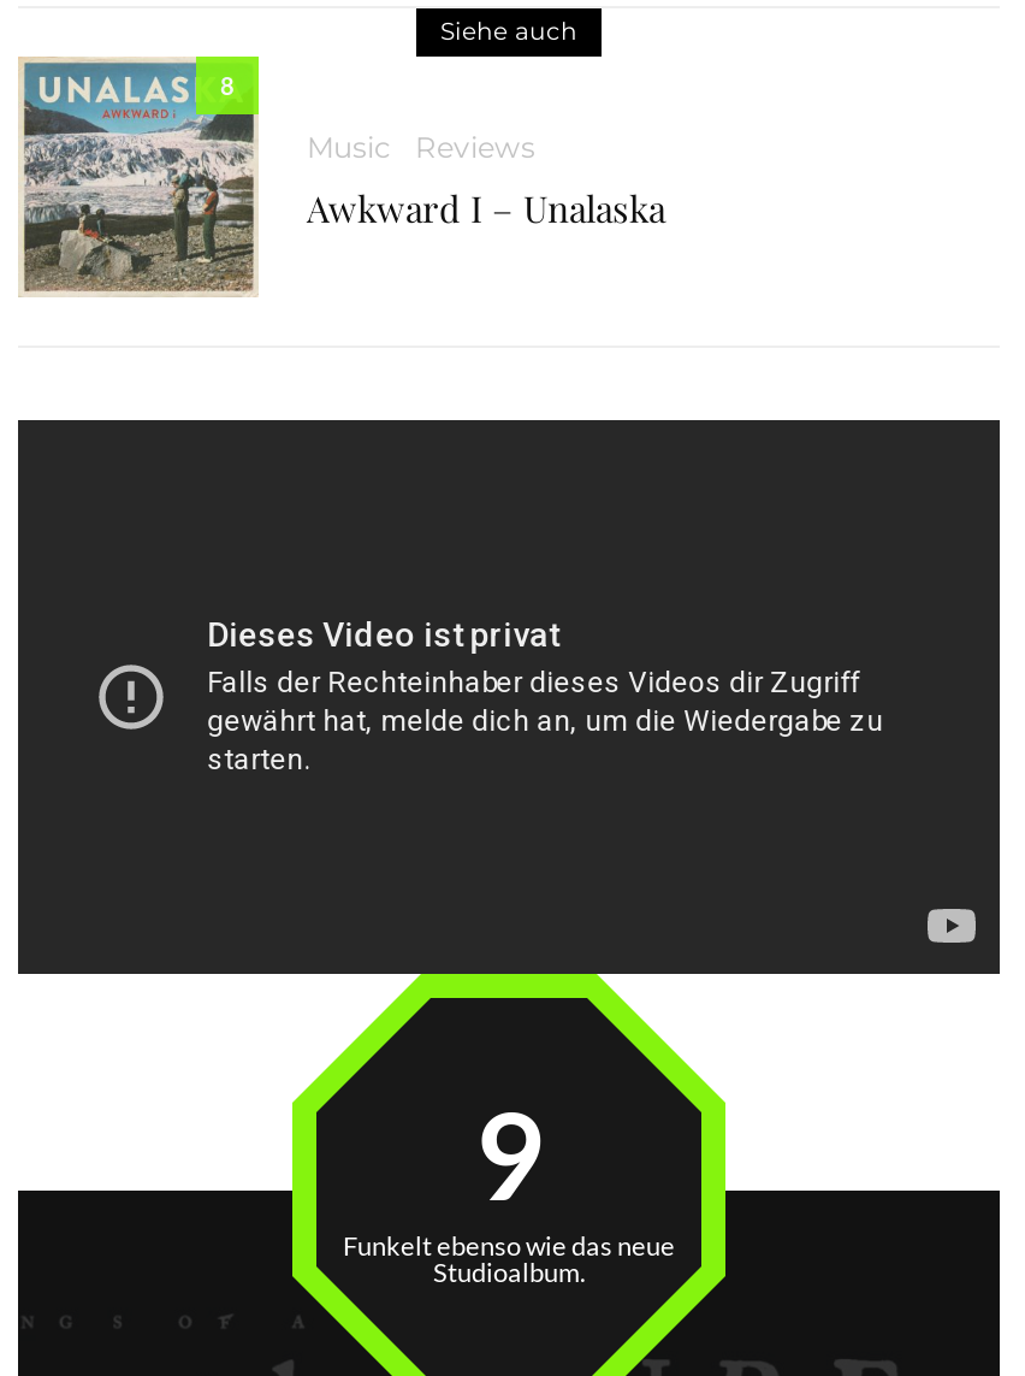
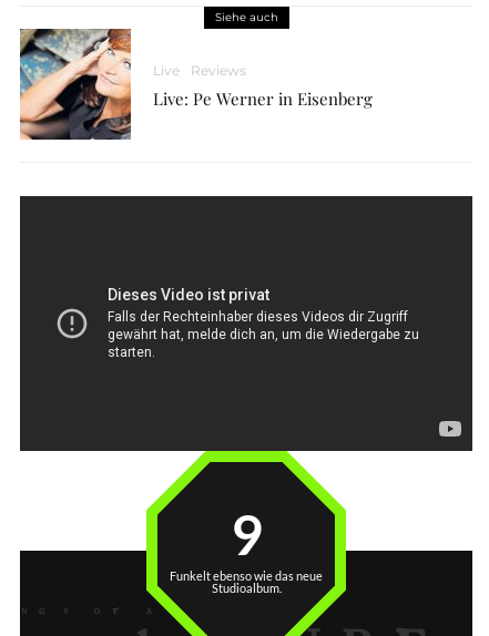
[18,57,391,297] [image] | 8 | Music -> [19,28,180,141] [image] | Live
[307,184,665,232] Awkward I – Unalaska -> [153,88,373,110] Live: Pe Werner in Eisenberg

